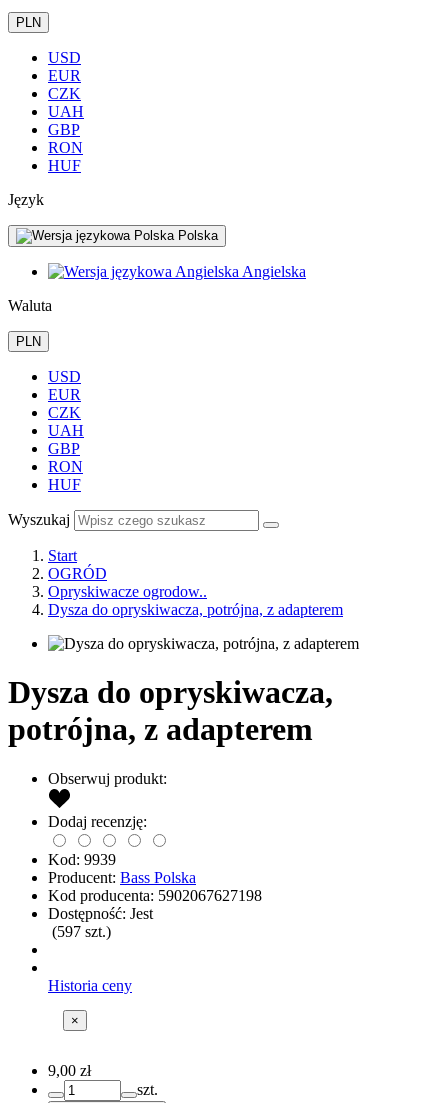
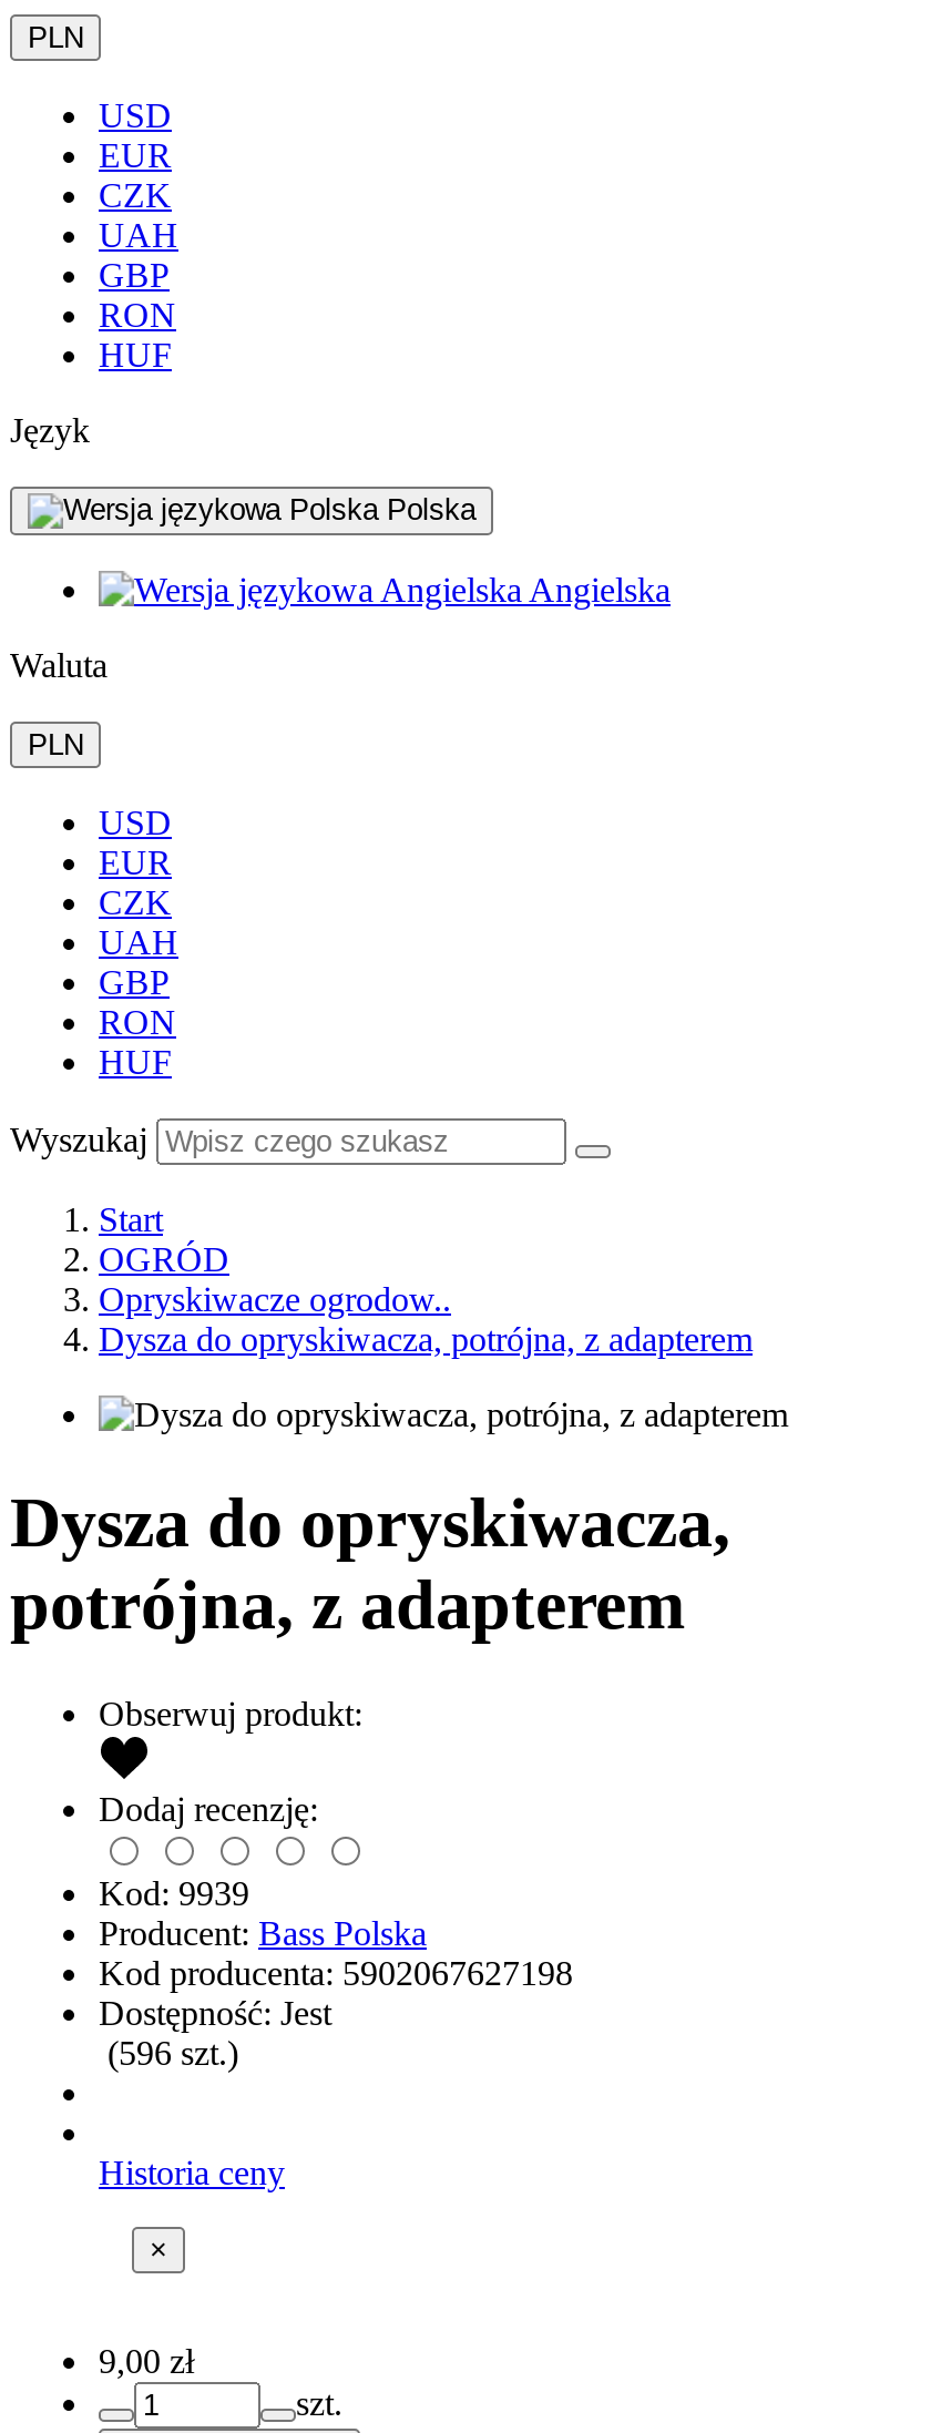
[48,923,111,940] (597szt.) -> [99,2034,238,2071] (596szt.)

